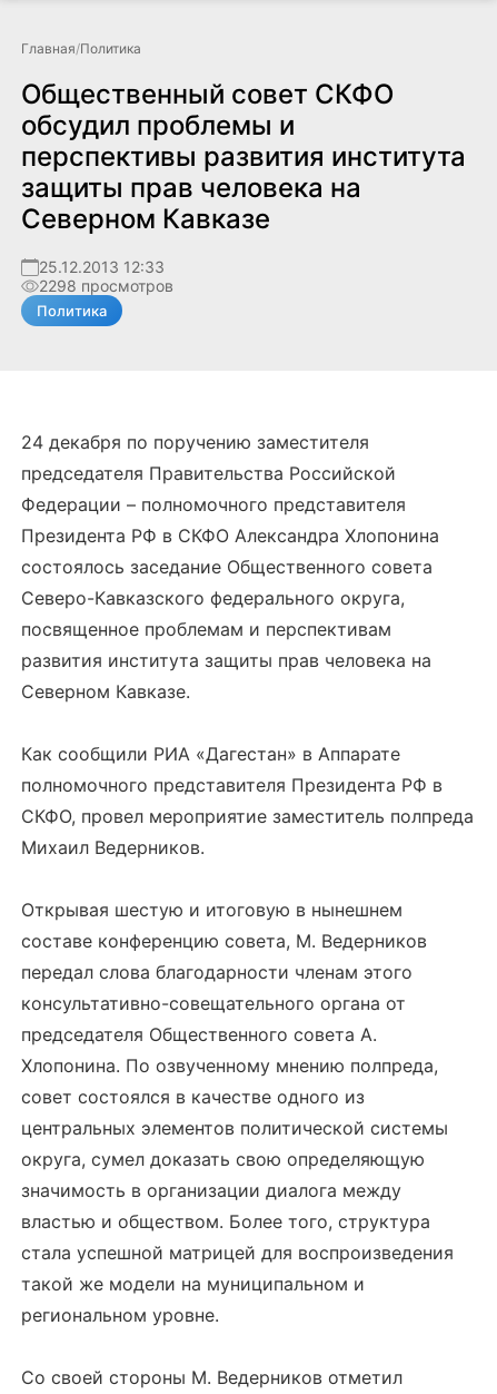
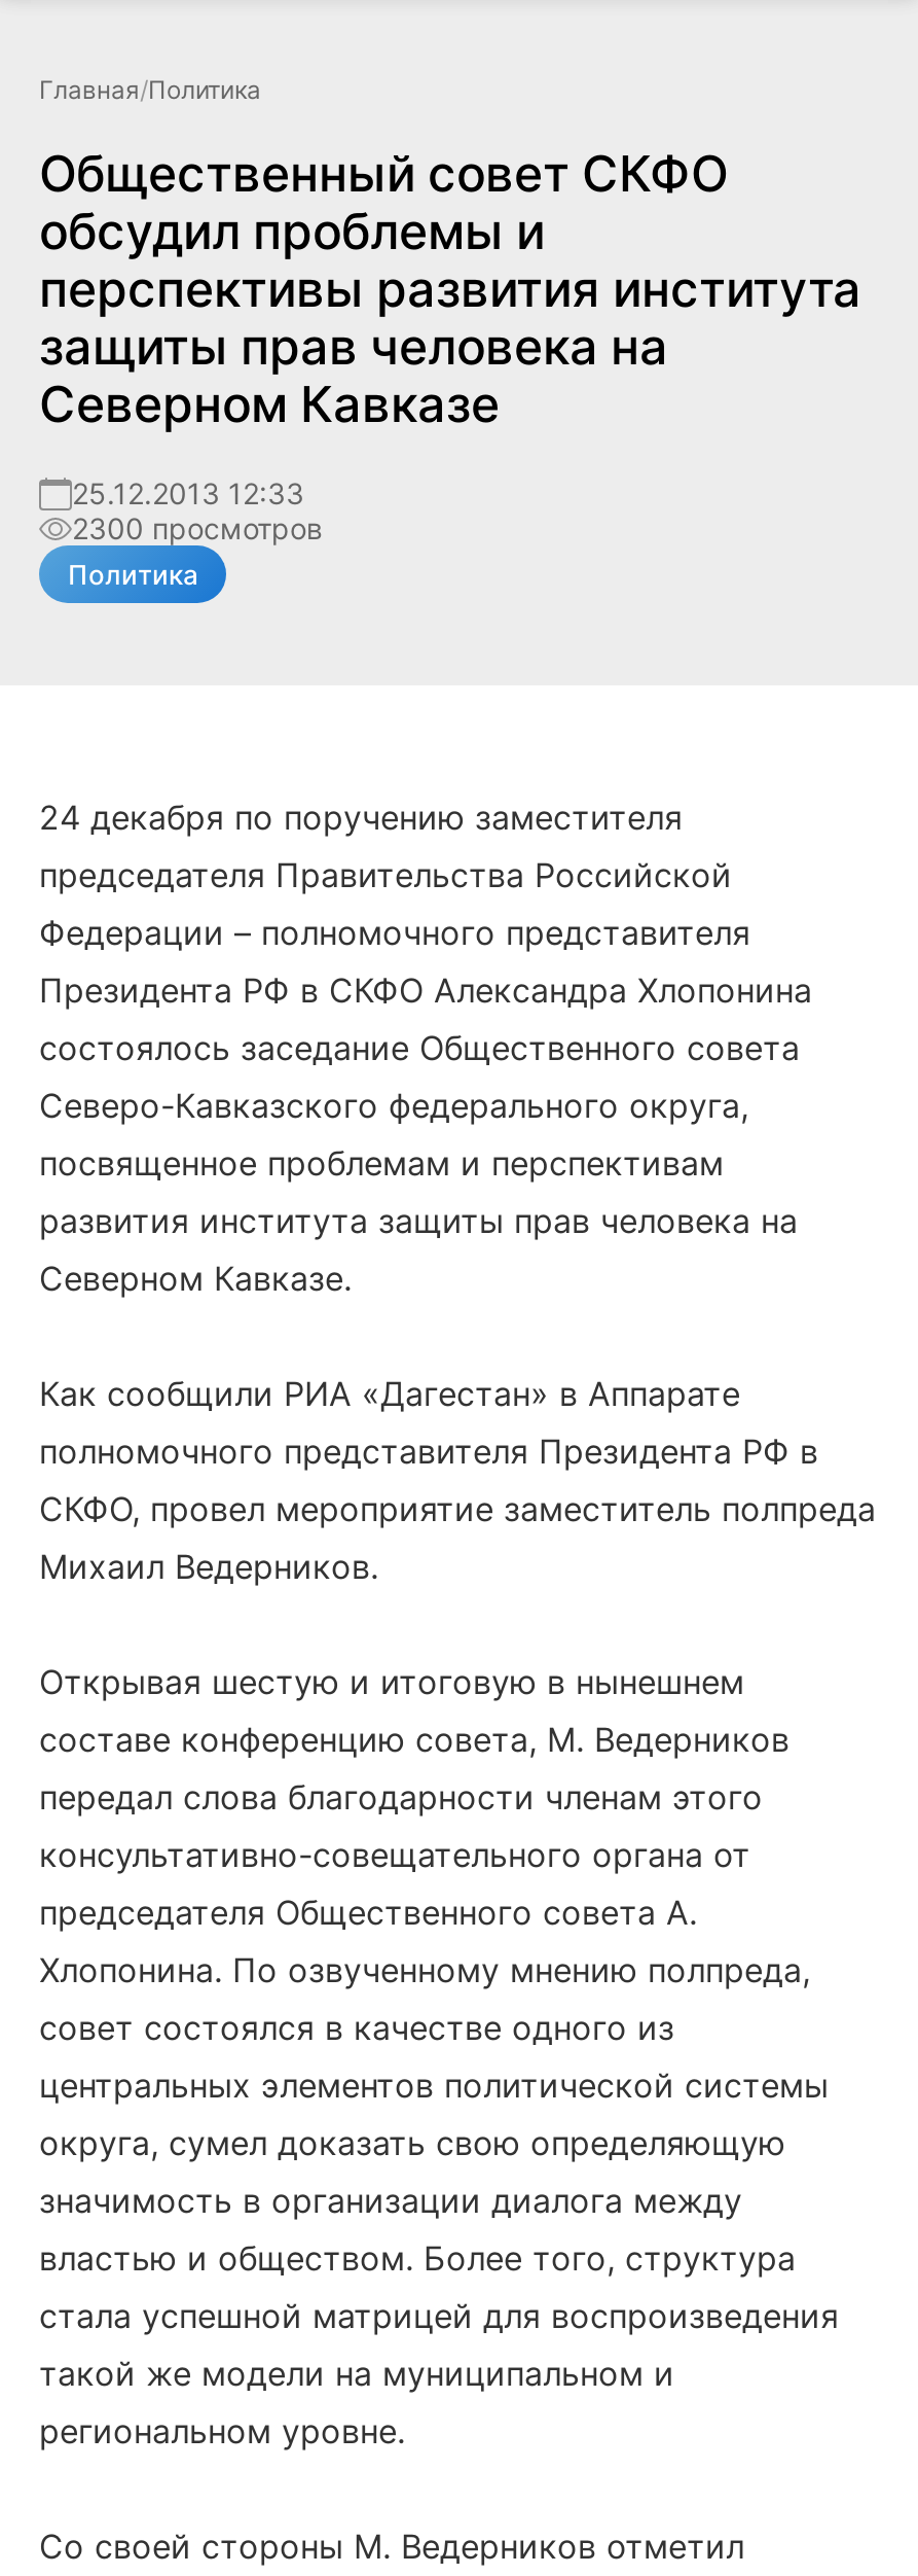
[39,276,173,295] 2298 просмотров -> [72,510,323,545] 2300 просмотров

